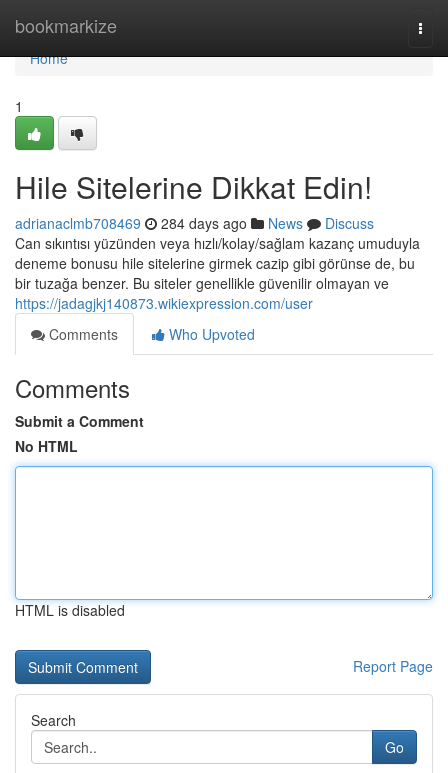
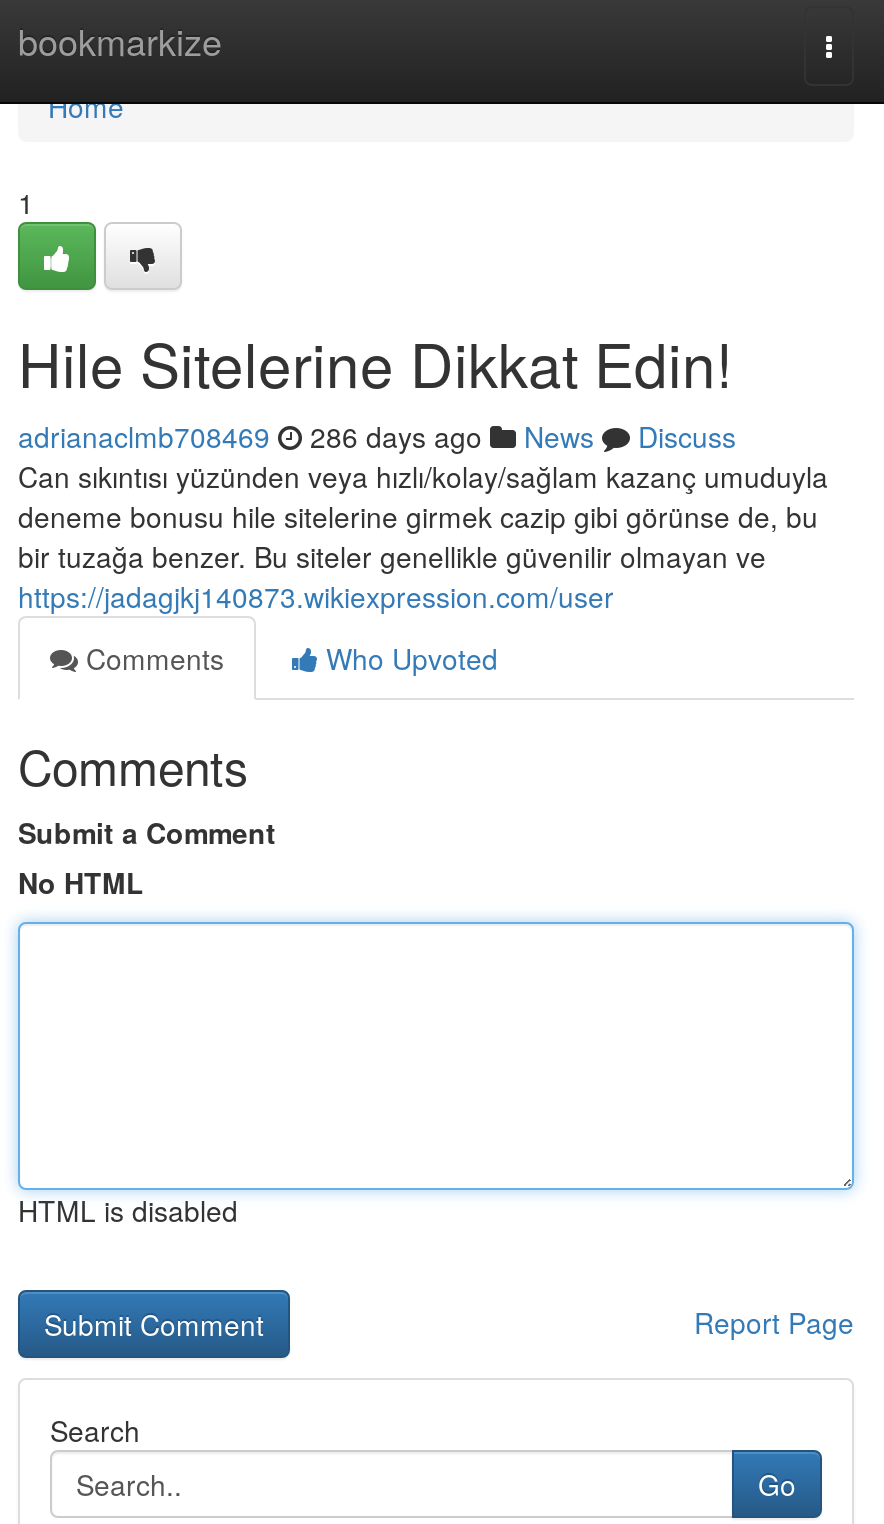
[15,213,374,233] adrianaclmb708469 284 days ago News Discuss -> [18,416,736,456] adrianaclmb708469 286 days ago News Discuss

